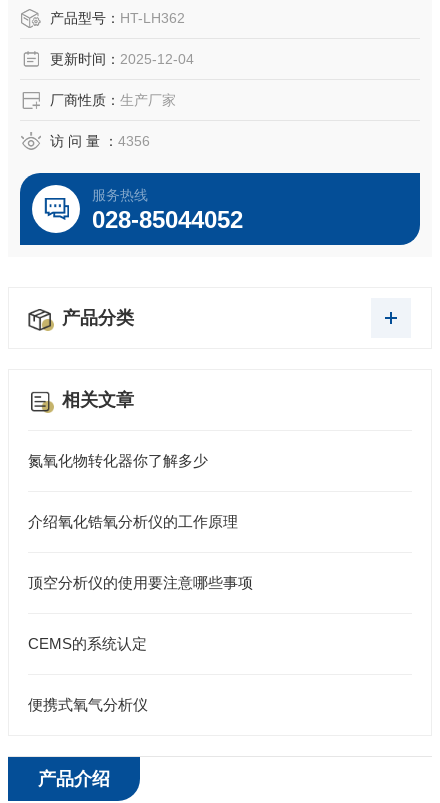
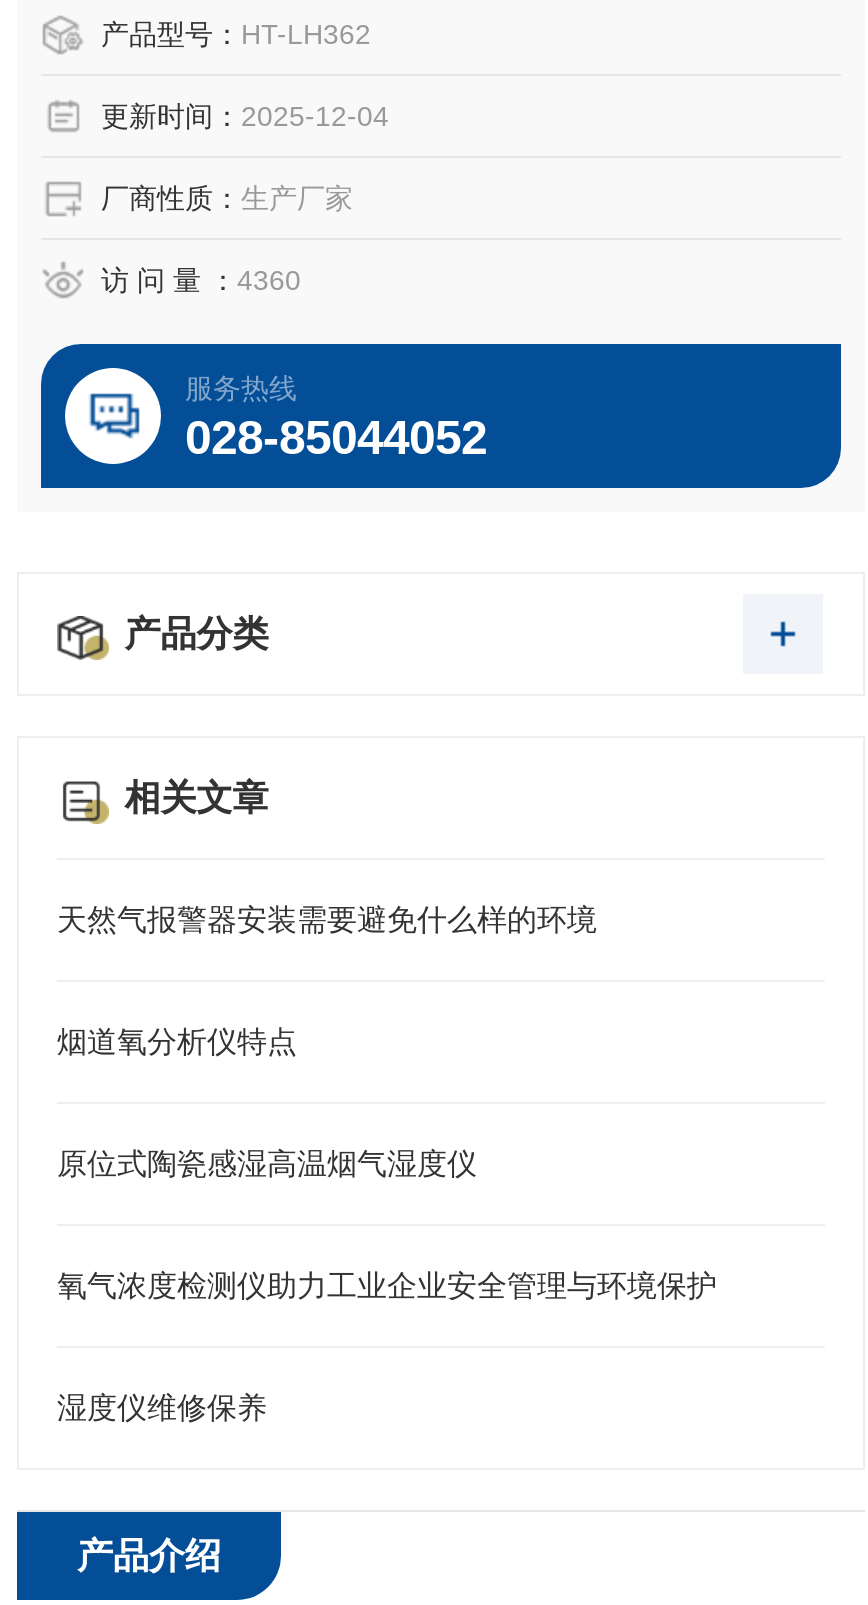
[50,133,150,149] 访 问 量 ：4356 -> [101,264,301,296] 访 问 量 ：4360
[28,452,208,469] 氮氧化物转化器你了解多少 -> [57,902,597,936] 天然气报警器安装需要避免什么样的环境
[28,513,238,530] 介绍氧化锆氧分析仪的工作原理 -> [57,1024,297,1058] 烟道氧分析仪特点
[28,574,253,591] 顶空分析仪的使用要注意哪些事项 -> [57,1146,477,1180] 原位式陶瓷感湿高温烟气湿度仪
[28,635,147,652] CEMS的系统认定 -> [57,1268,717,1302] 氧气浓度检测仪助力工业企业安全管理与环境保护
[28,696,148,713] 便携式氧气分析仪 -> [57,1390,267,1424] 湿度仪维修保养

